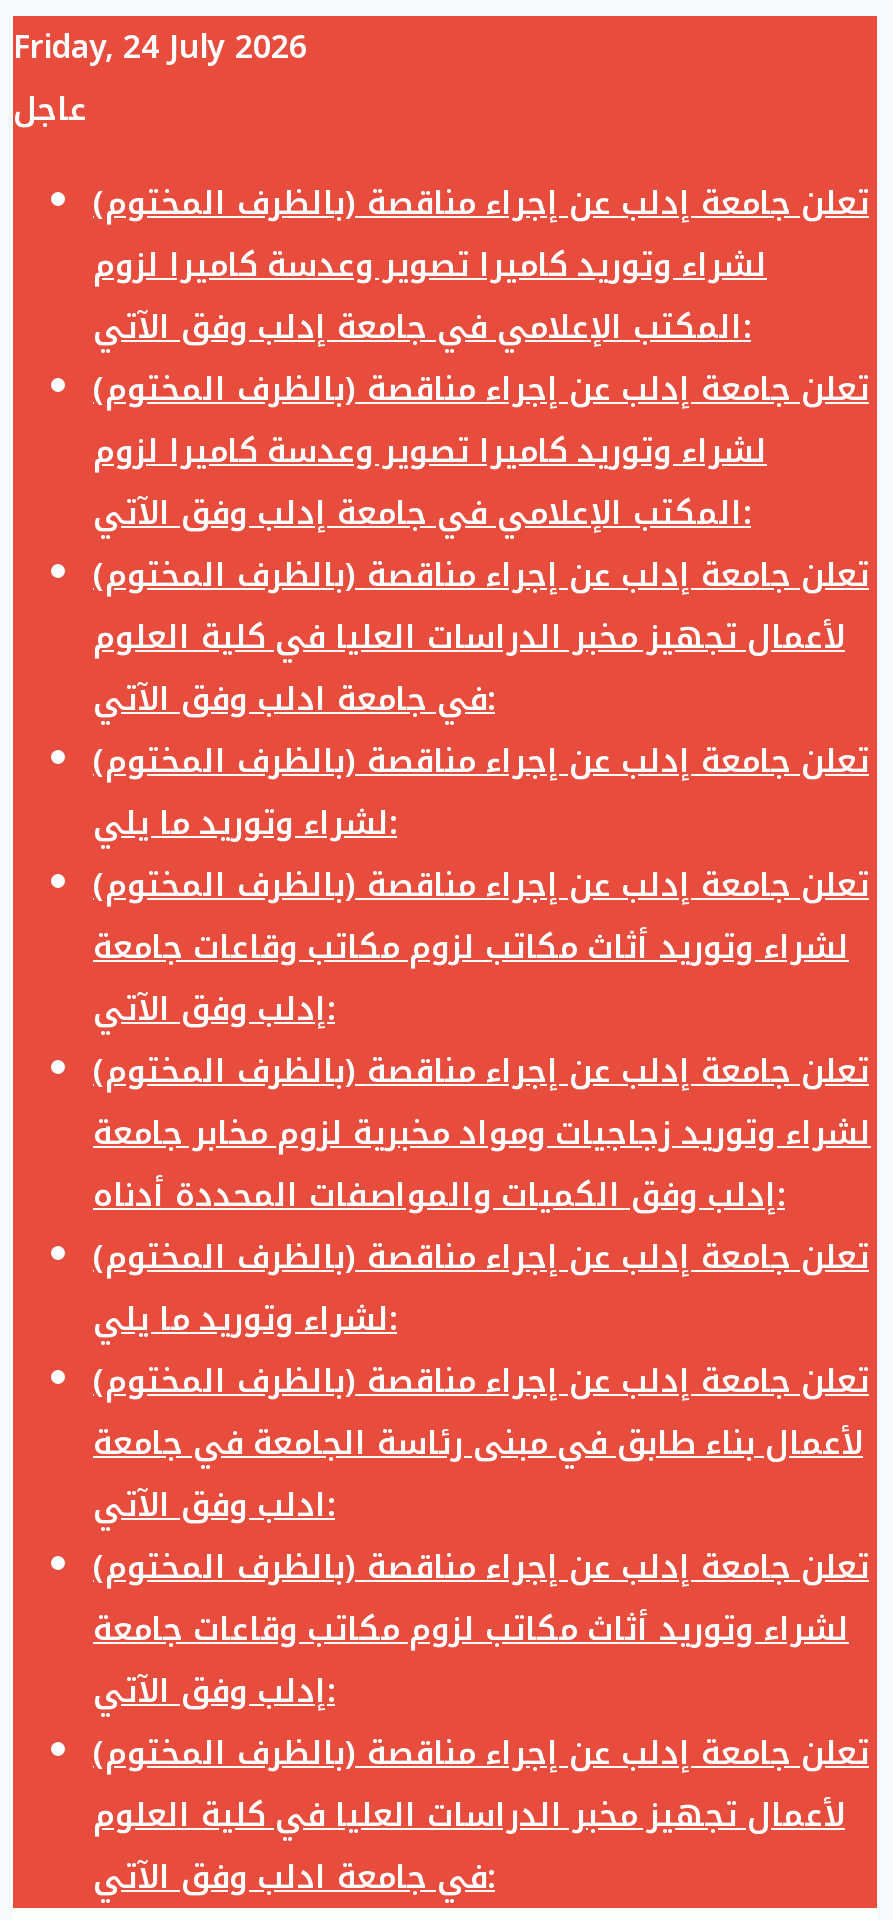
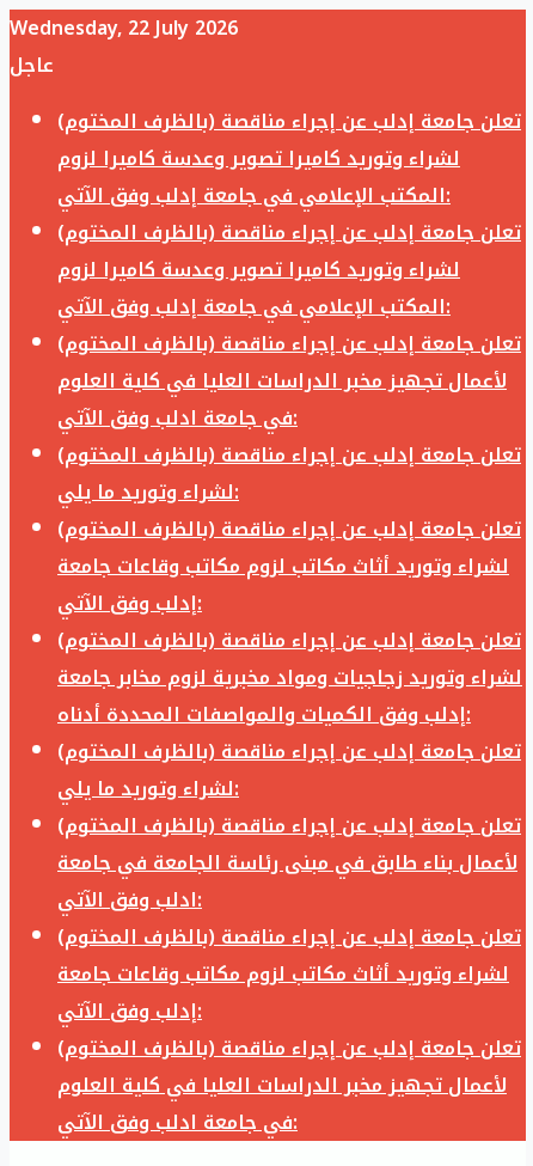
[13,16,307,78] Friday, 24 July 2026 -> [10,10,238,47] Wednesday, 22 July 2026

